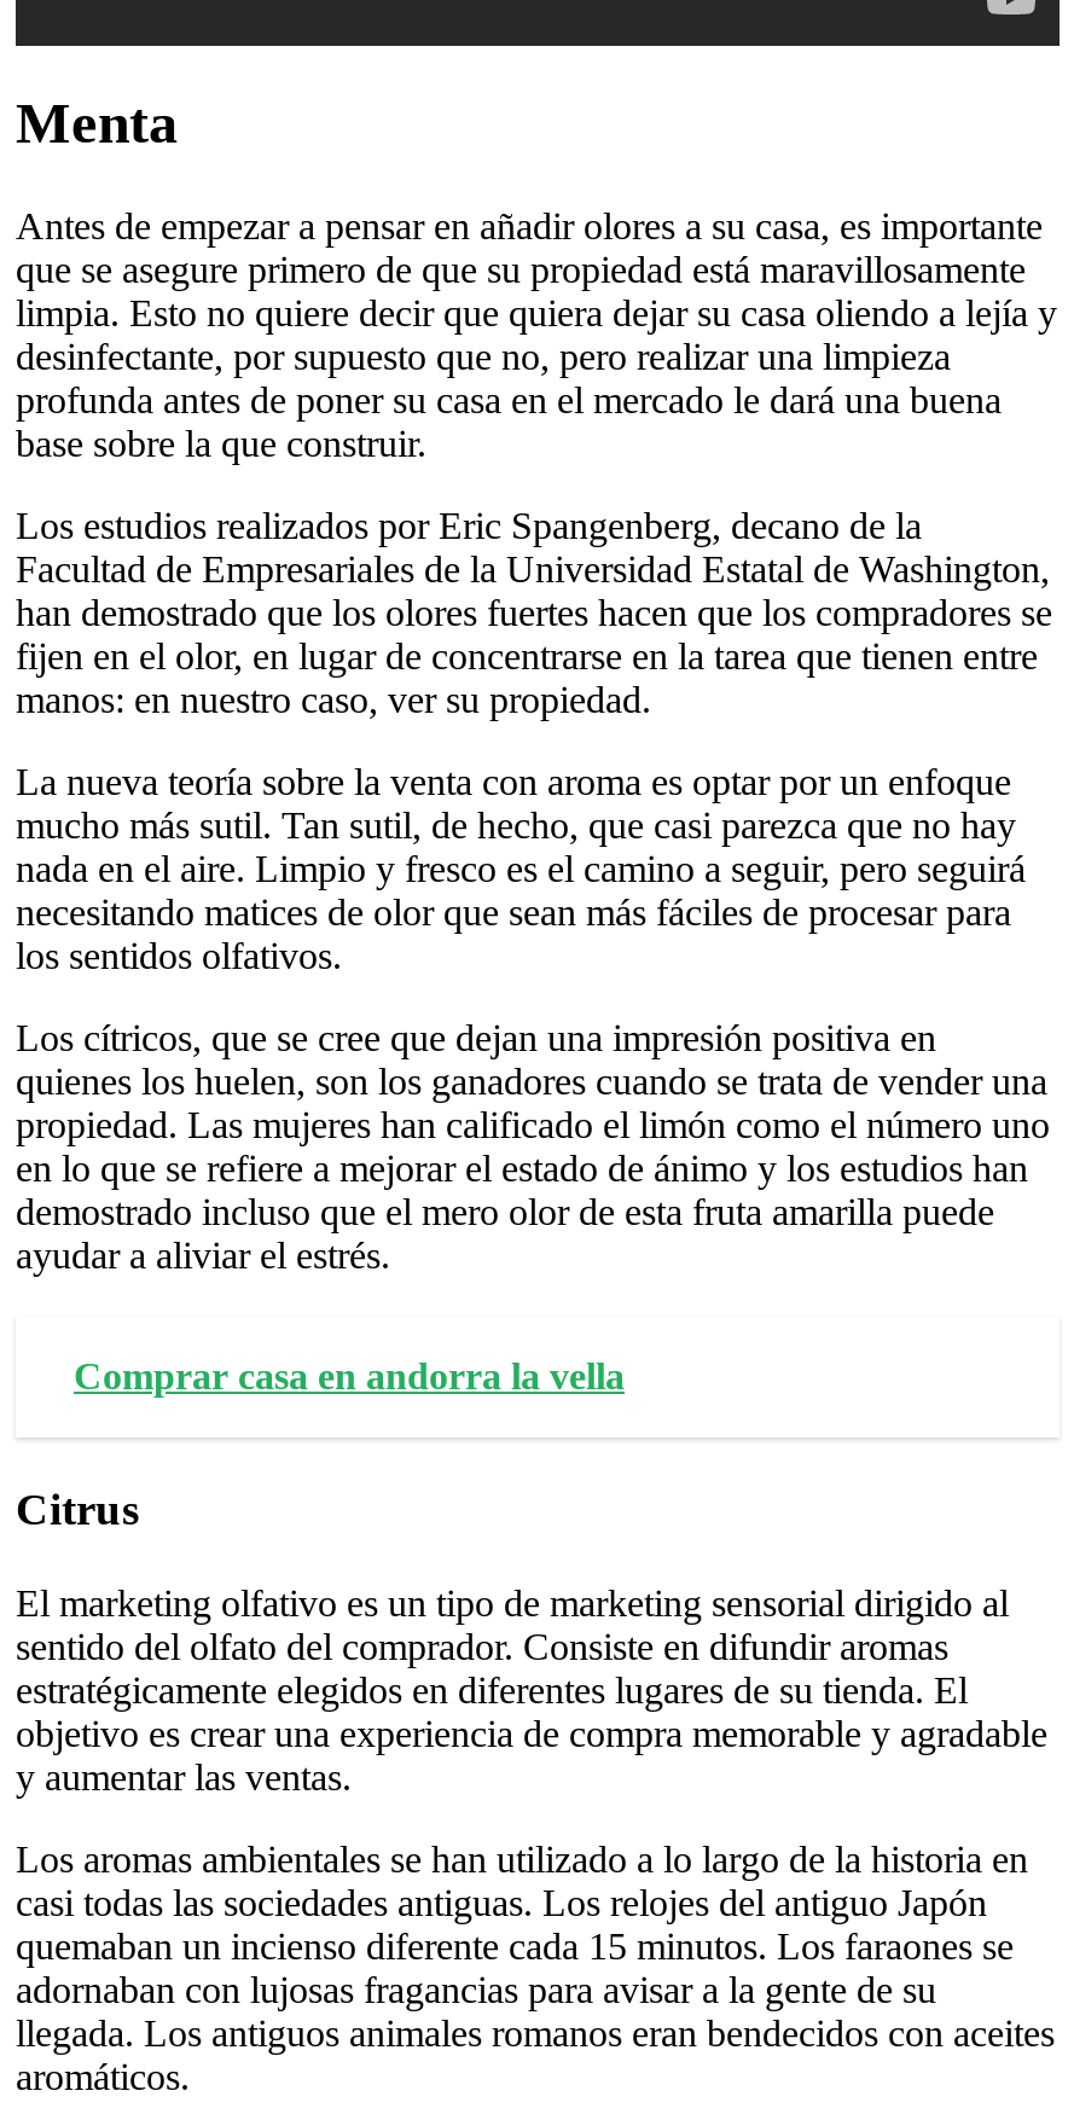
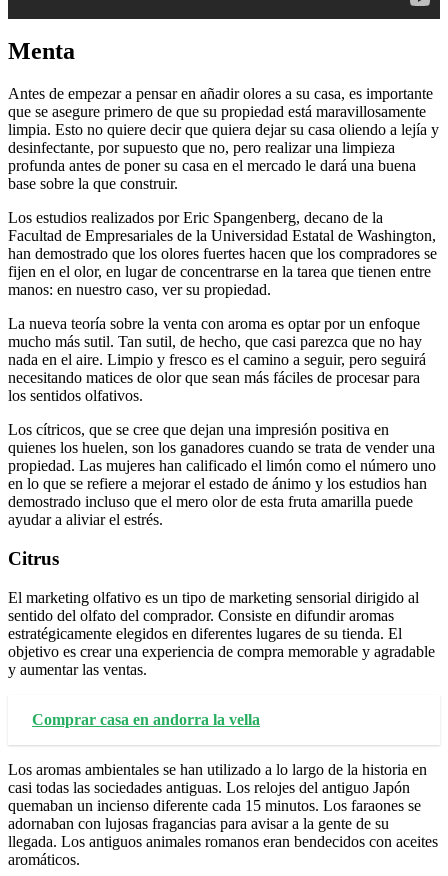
moved [74,1356,625,1397] -> [32,711,260,728]: Comprar casa en andorra la vella
moved [16,1484,1047,1797] -> [8,548,435,678]: Citrus | El marketing olfativo es un tipo de marketing sensorial dirigido al | sentido del olfato del comprador. Consiste en difundir aromas | estratégicamente elegidos en diferentes lugares de su tienda. El | objetivo es crear una experiencia de compra memorable y agradable | y aumentar las ventas.

